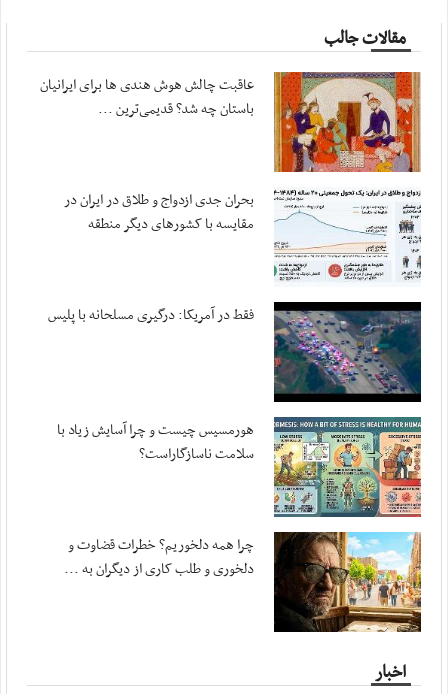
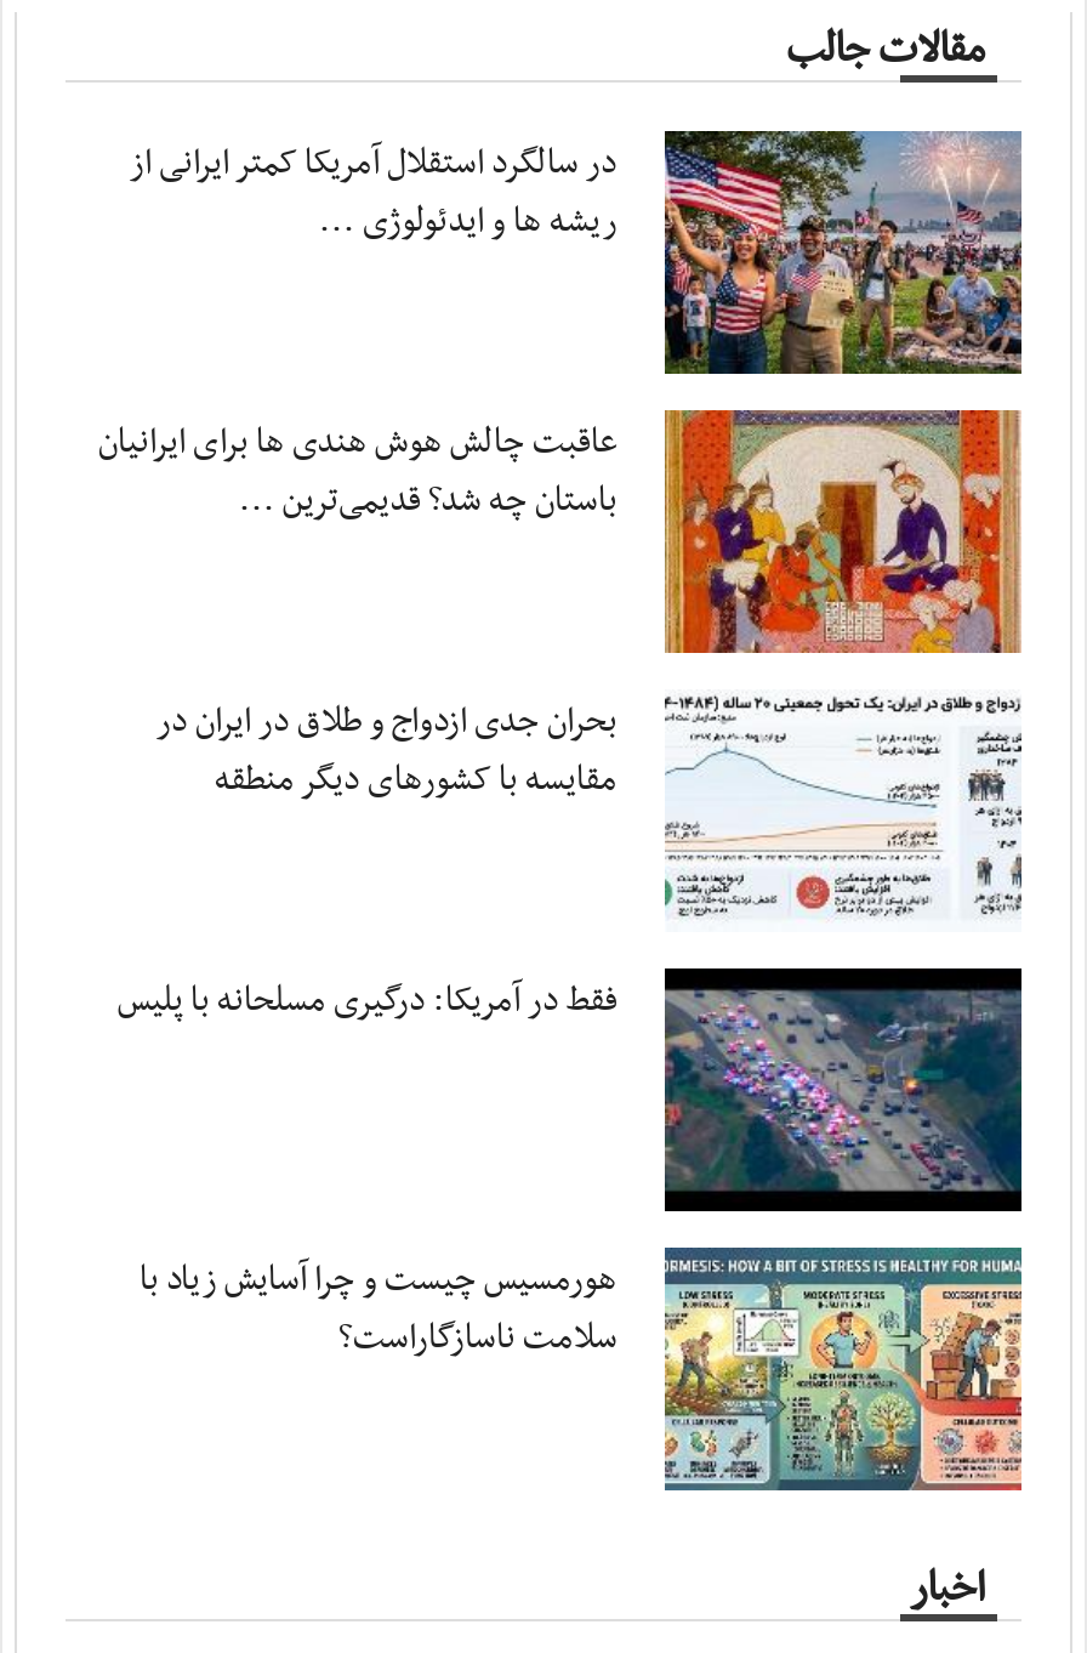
none -> [129,129,1024,376] [image] | در سالگرد استقلال آمریکا کمتر ایرانی از | ریشه ها و ایدئولوژی ...
moved [40,70,422,465] -> [98,405,1024,1364]: [image] | عاقبت چالش هوش هندی ها برای ایرانیان | باستان چه شد؟ قدیمی‌ترین ... | بحران جدی ازدواج و طلاق در ایران در | مقایسه با کشورهای دیگر منطقه | فقط در آمریکا: درگیری مسلحانه با پلیس | هورمسیس چیست و چرا آسایش زیاد با | سلامت ناسازگاراست؟
moved [272,416,423,518] -> [660,1245,1026,1493]: [image]
[64,531,422,633] [image] | چرا همه دلخوریم؟ خطرات قضاوت و | دلخوری و طلب کاری از دیگران به ... -> none

